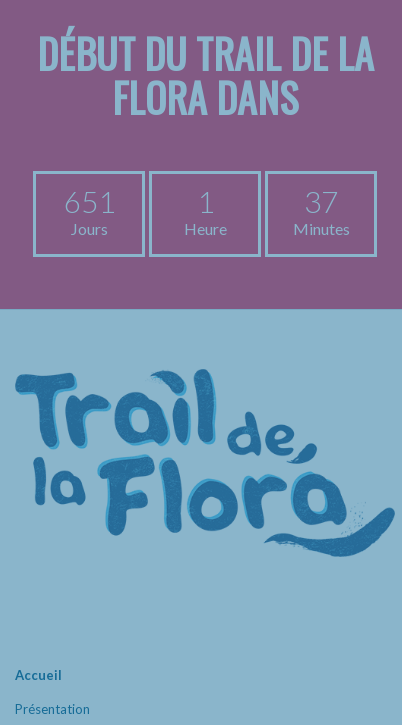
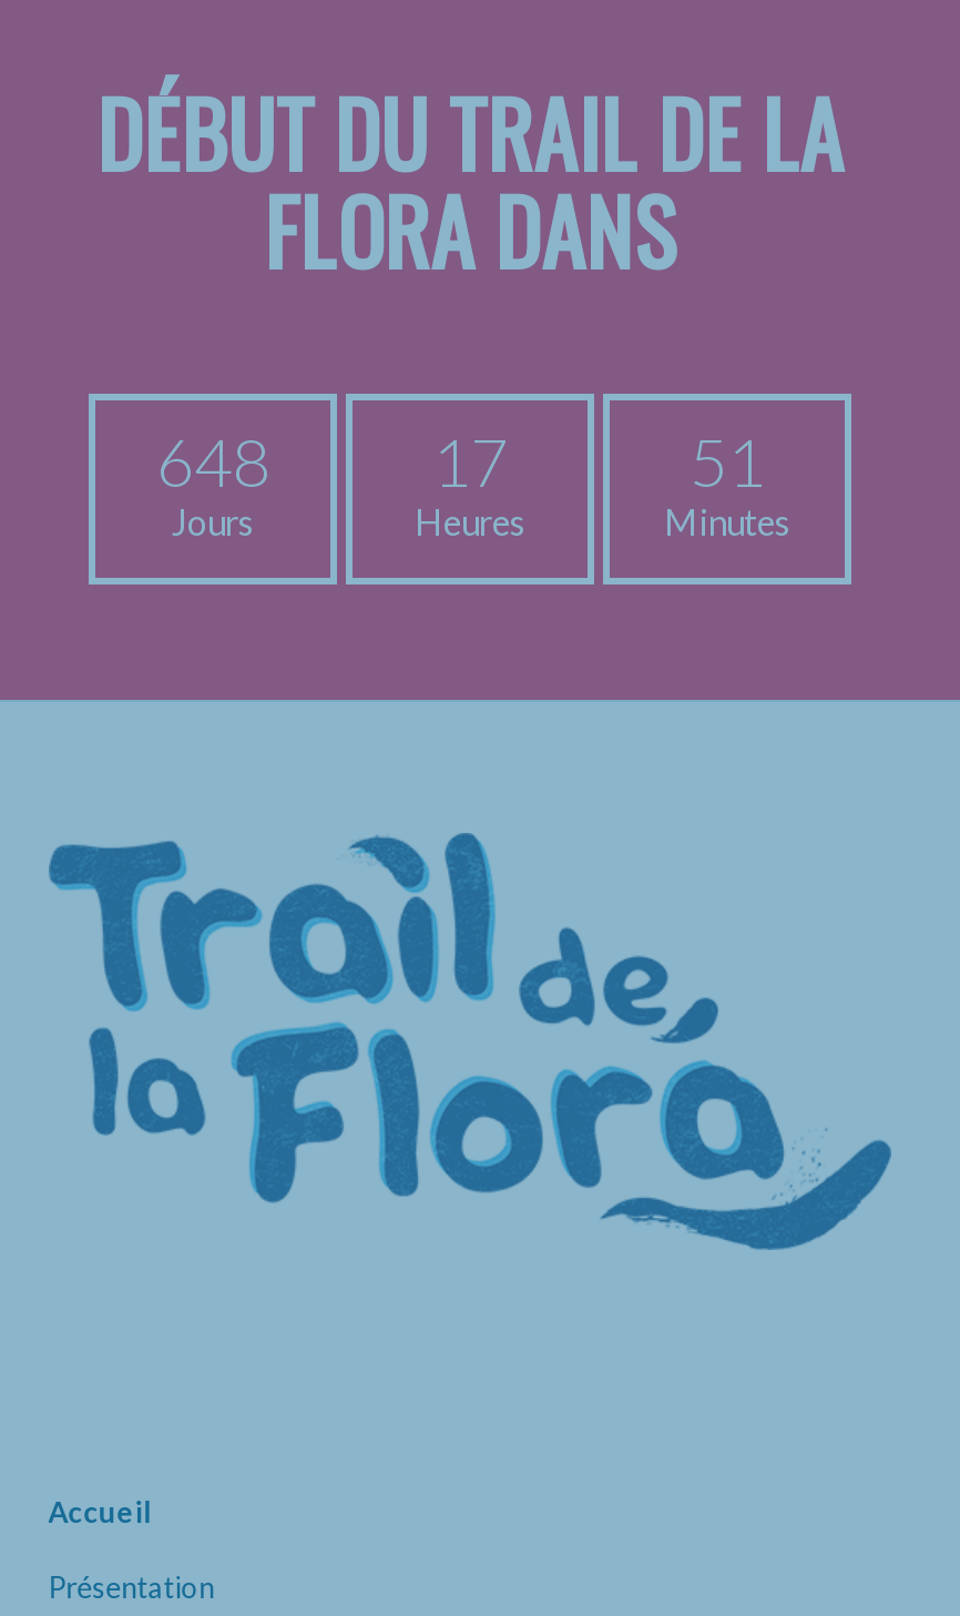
[63,183,114,219] 651 -> [156,420,269,500] 648
[183,183,226,238] 1 | Heure -> [415,420,525,542] 17 | Heures
[304,183,338,219] 37 -> [690,420,765,500] 51

